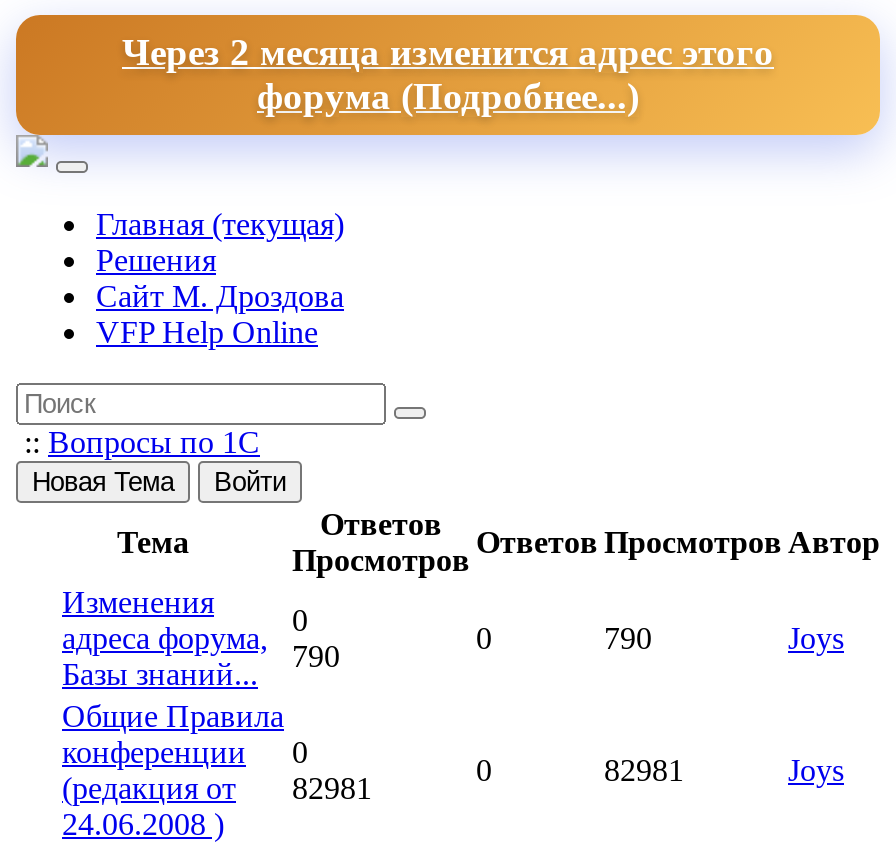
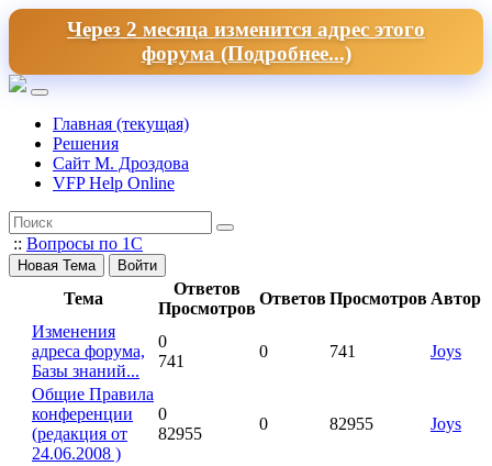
[604,621,652,655] 790 -> [329,342,356,360] 741
[292,639,340,673] 790 -> [158,352,185,370] 741
[604,753,684,787] 82981 -> [329,414,373,433] 82955
[62,771,372,805] (редакция от 82981 -> [32,424,202,443] (редакция от 82955

